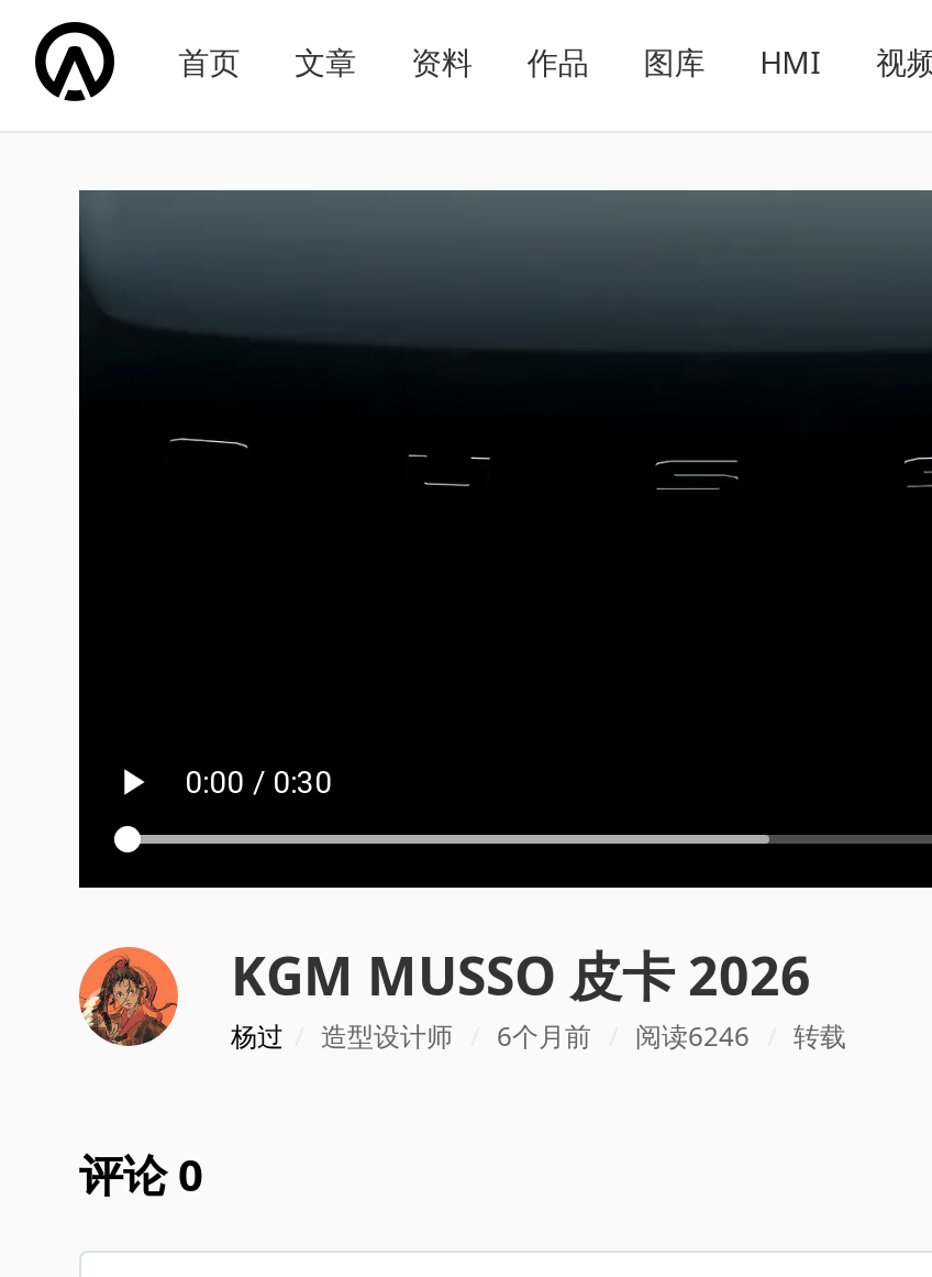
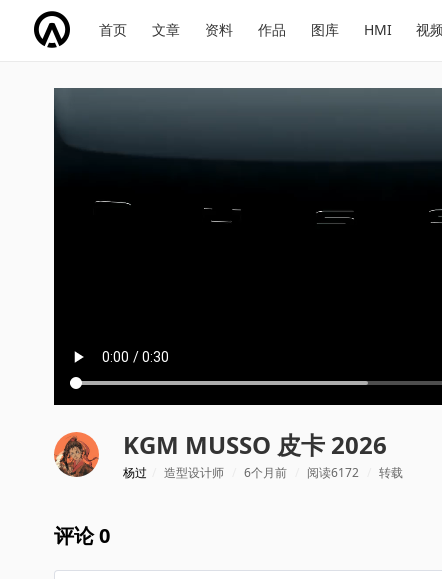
[231,1018,846,1055] 杨过 / 造型设计师 / 6个月前 / 阅读6246 / 转载 -> [123,464,403,481] 杨过 / 造型设计师 / 6个月前 / 阅读6172 / 转载

